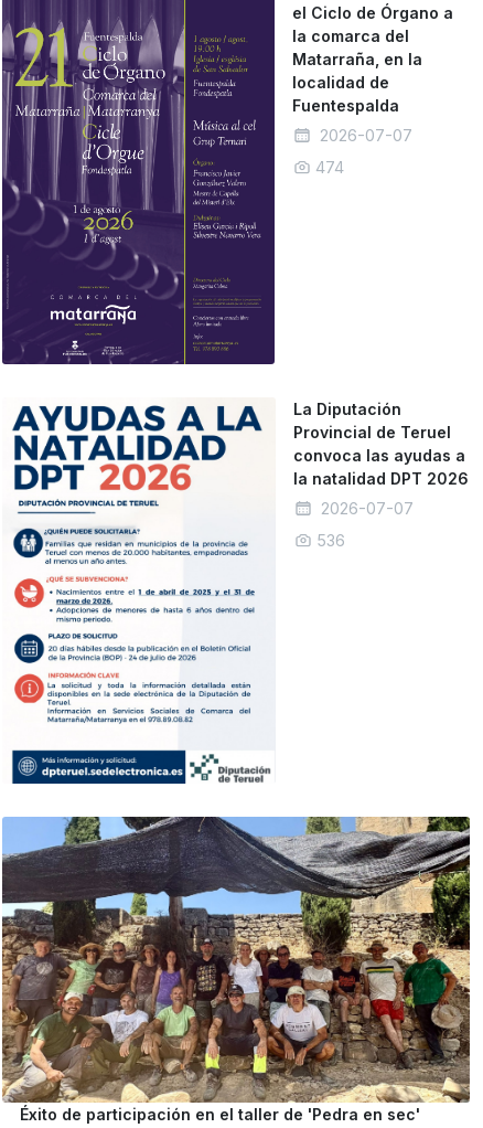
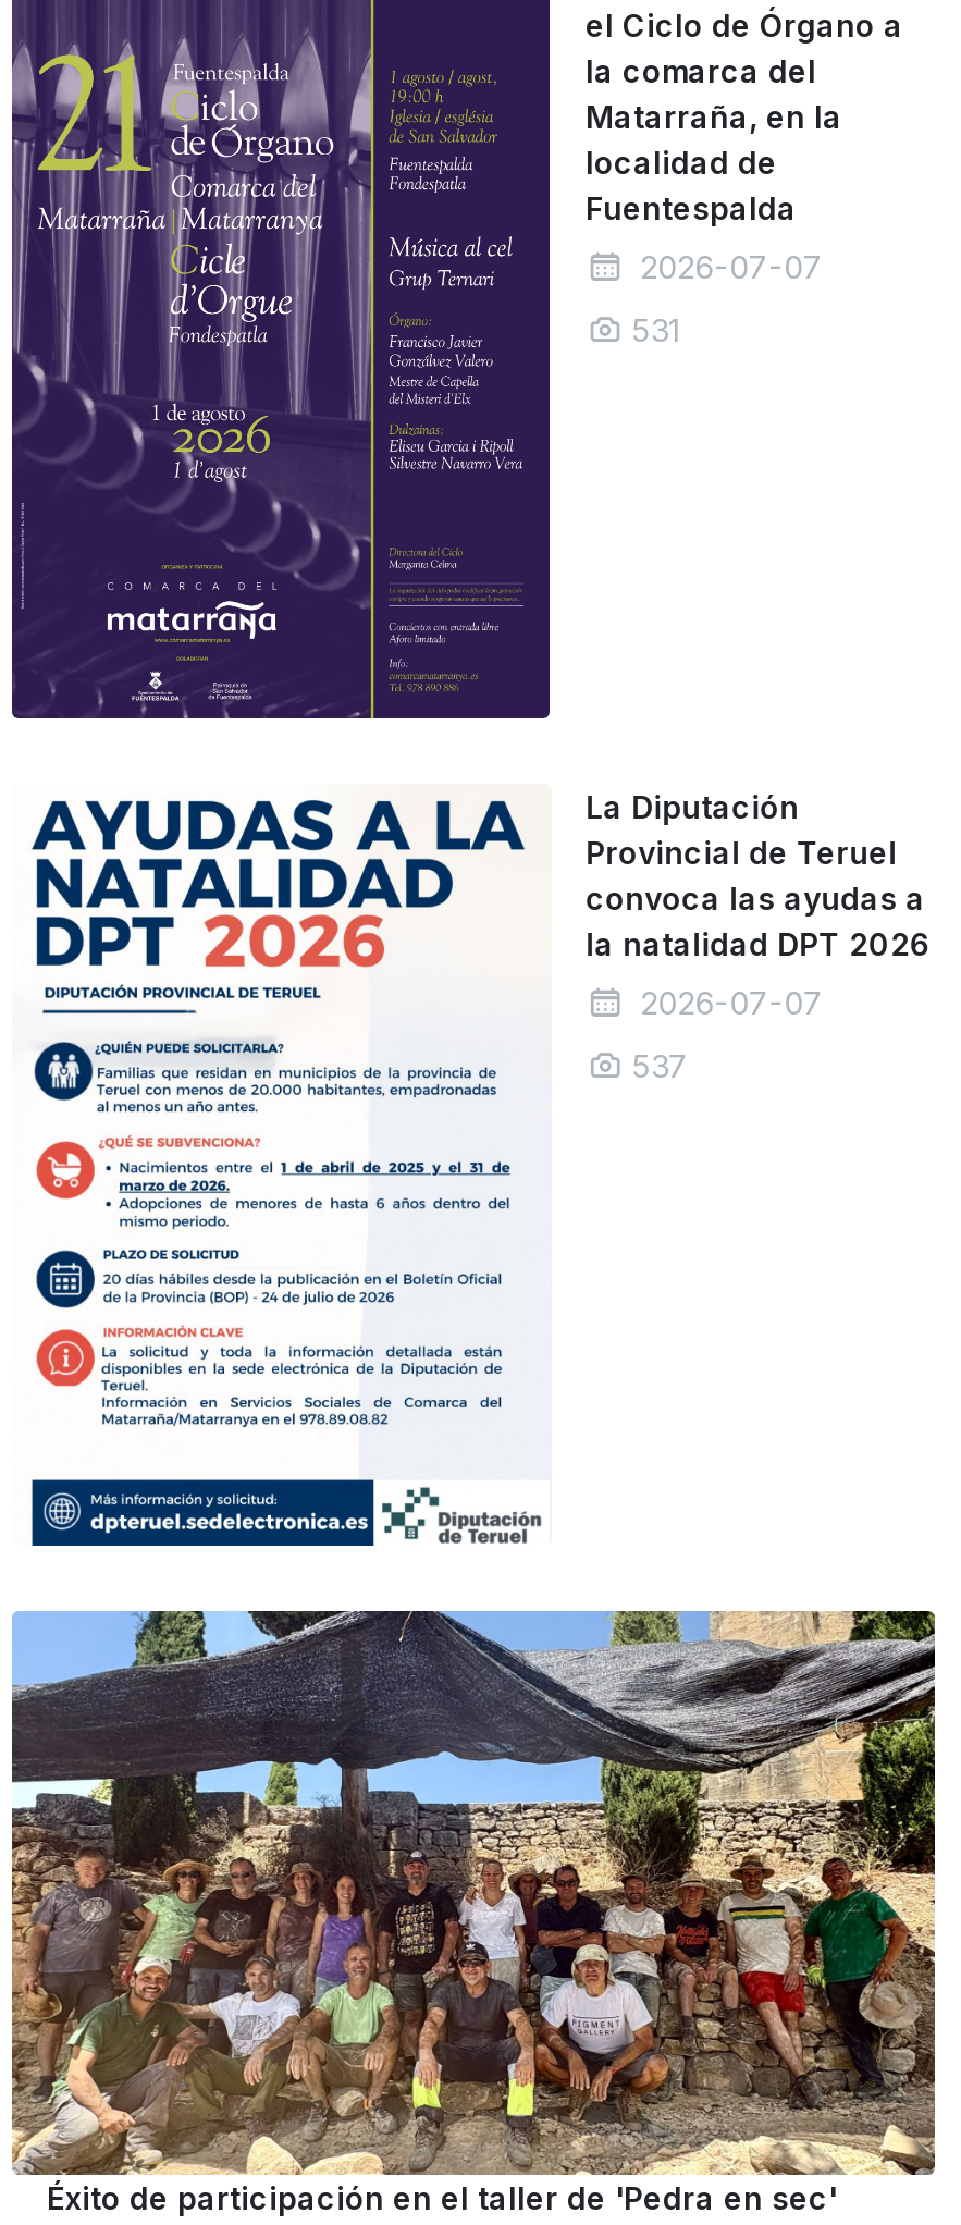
[316,157,344,176] 474 -> [631,310,679,347] 531
[316,530,345,549] 536 -> [631,1046,688,1083] 537

